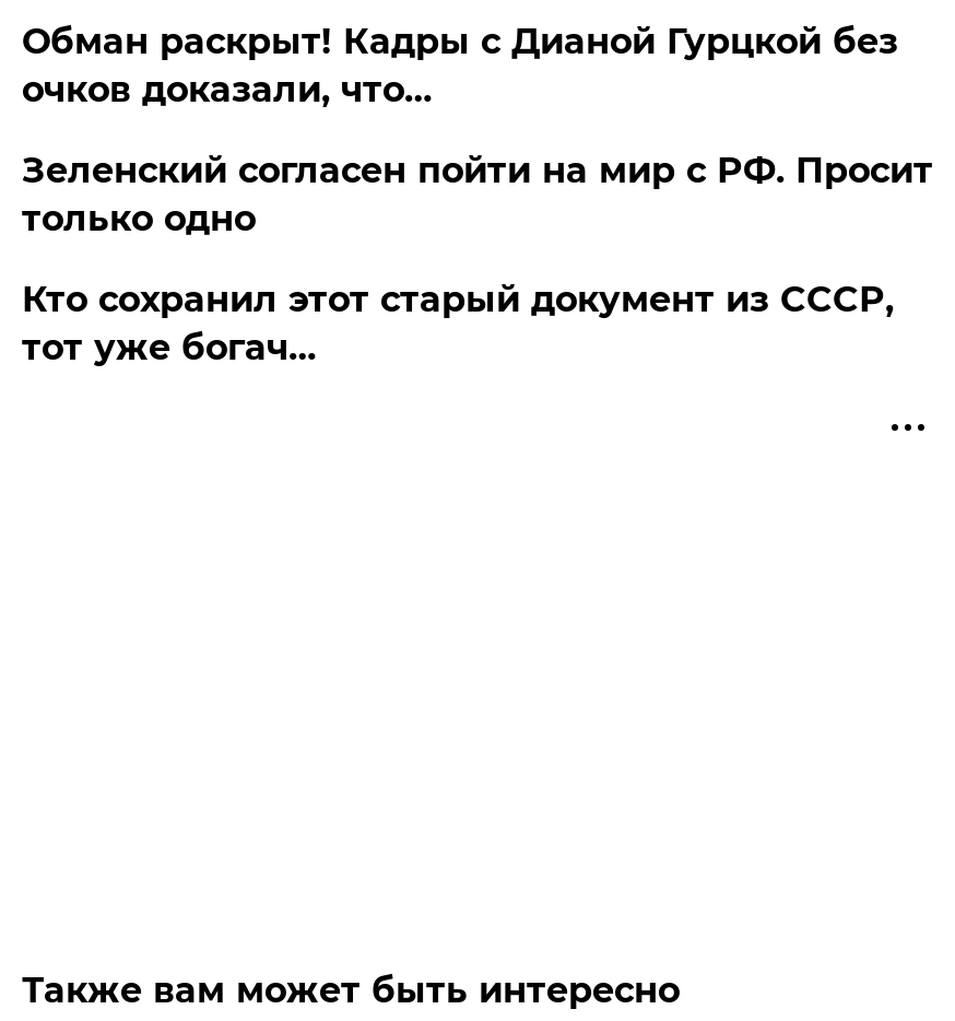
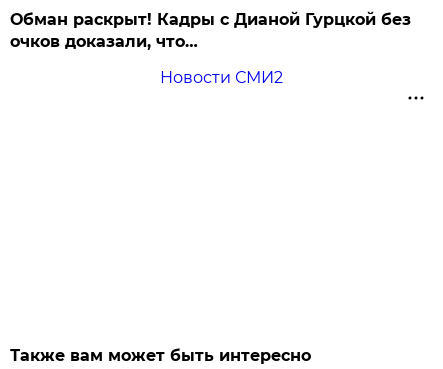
[22,151,933,369] Зеленский согласен пойти на мир с РФ. Просит | только одно | Кто сохранил этот старый документ из СССР, | тот уже богач… -> [160,68,283,87] Новости СМИ2

